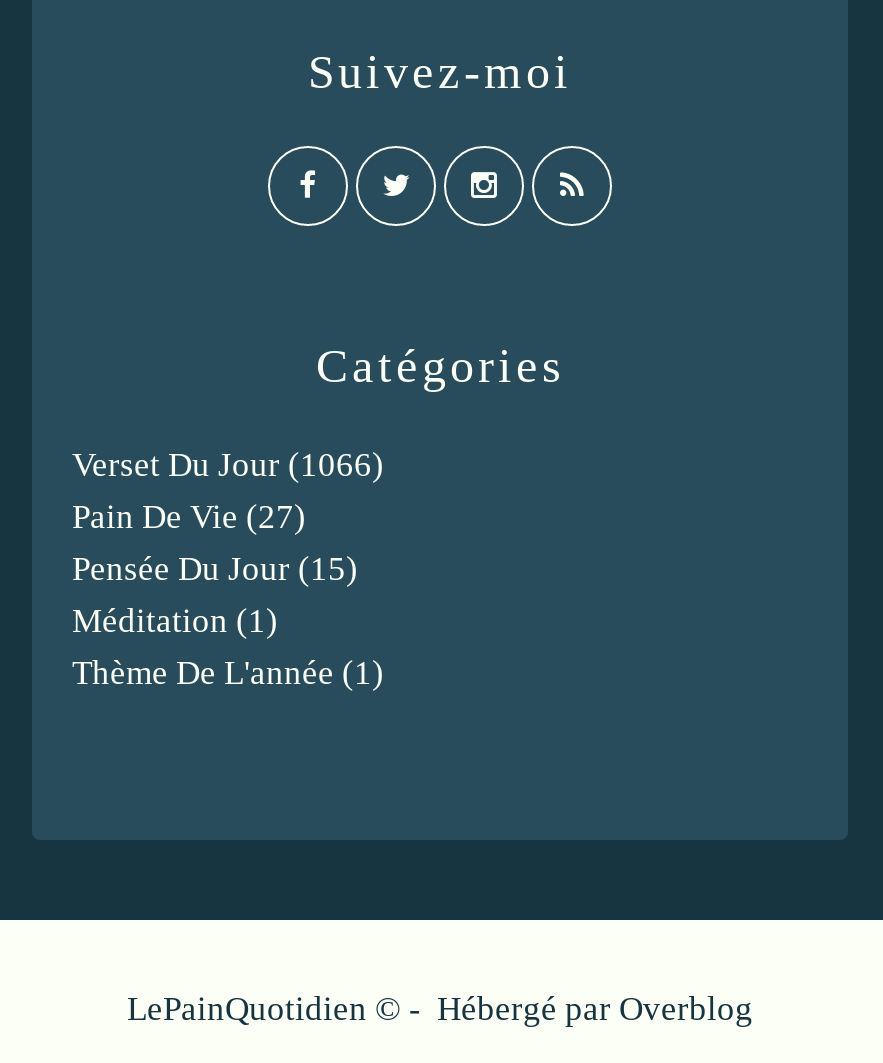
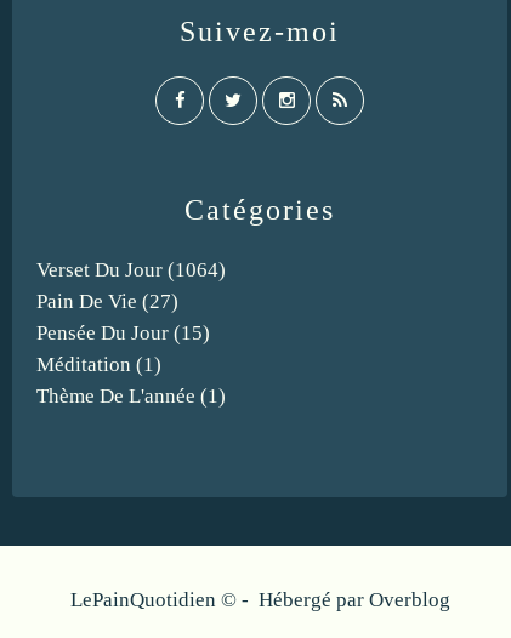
[72,446,384,484] Verset Du Jour (1066) -> [36,258,226,281] Verset Du Jour (1064)

